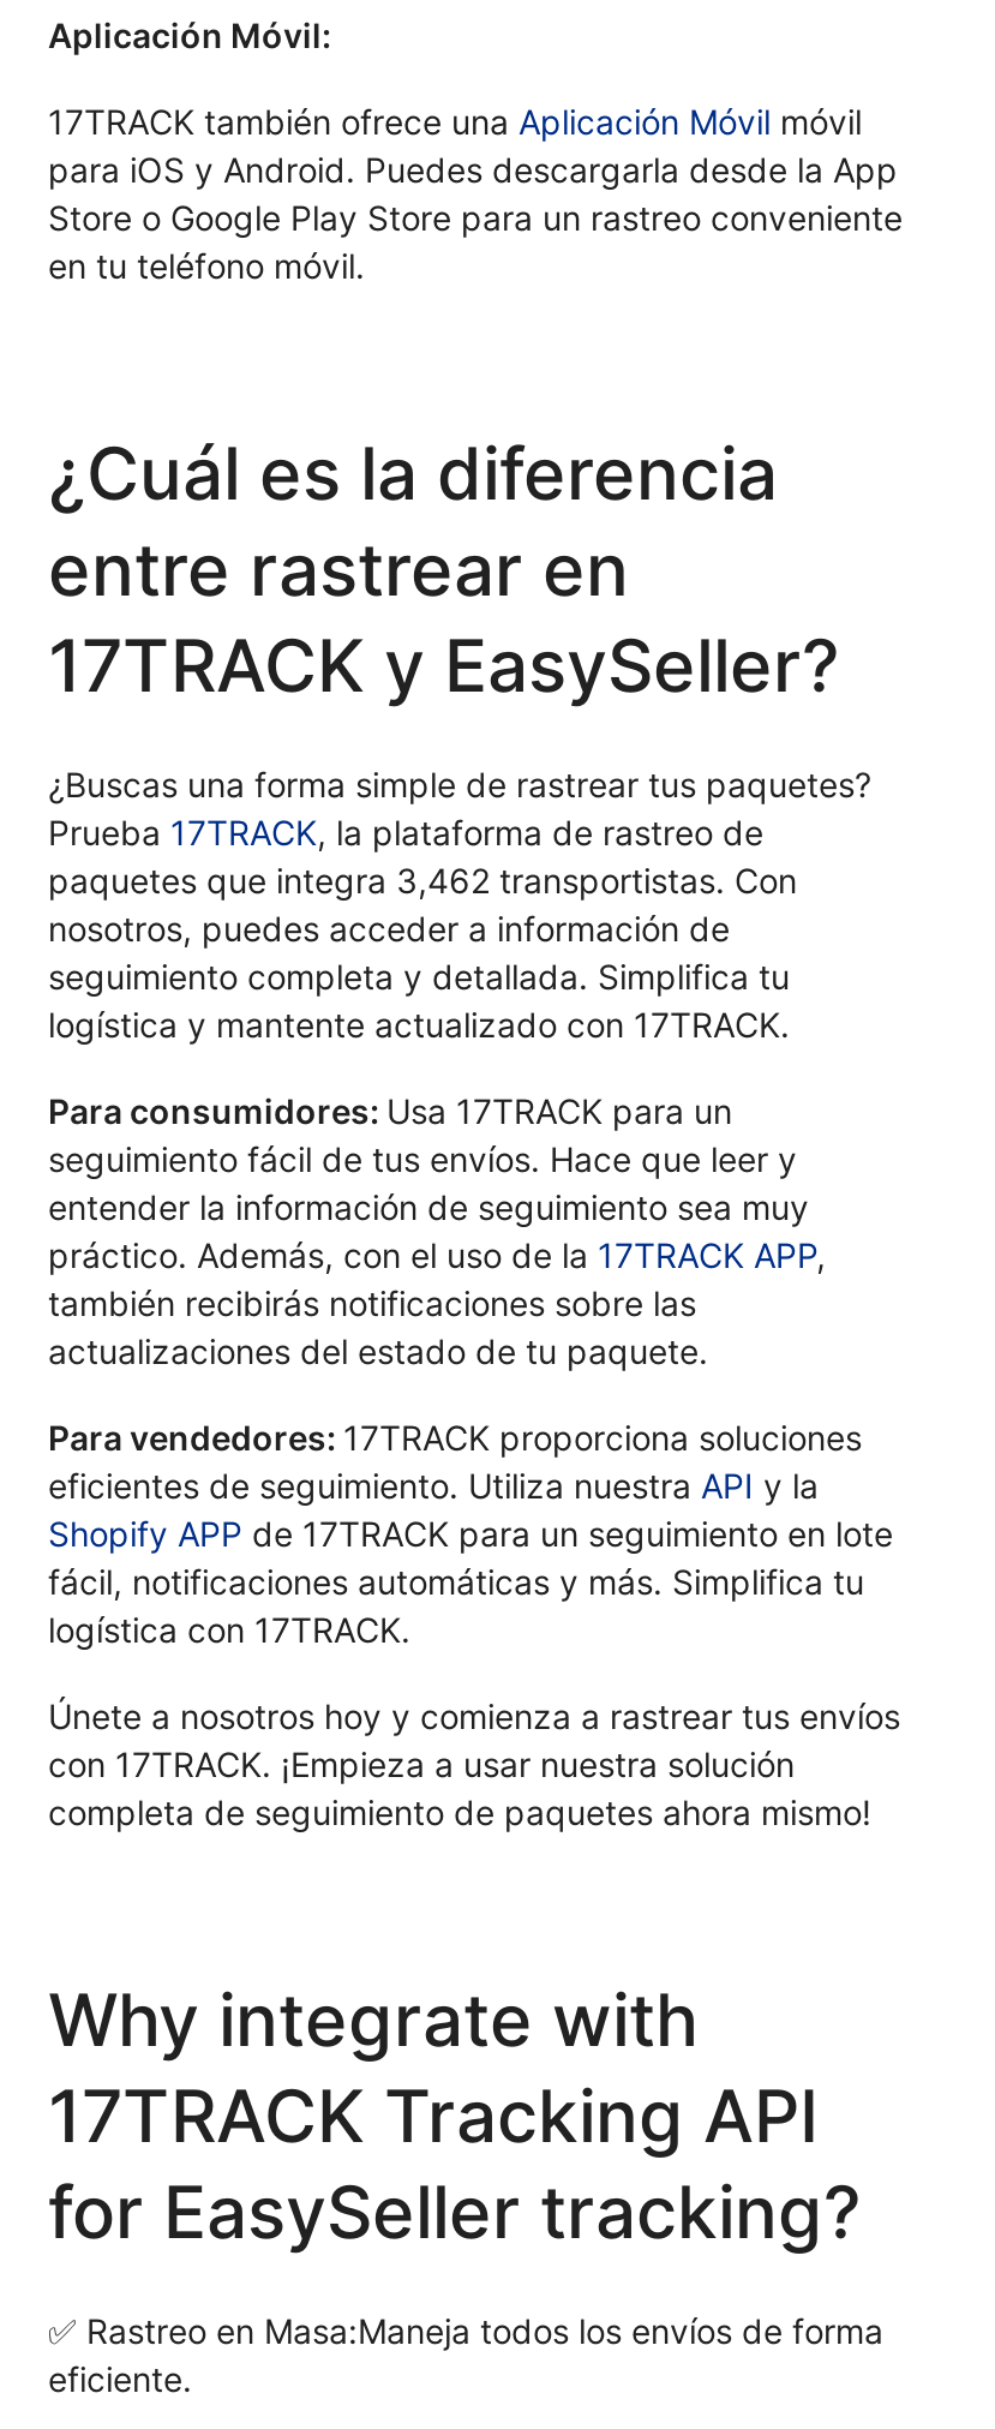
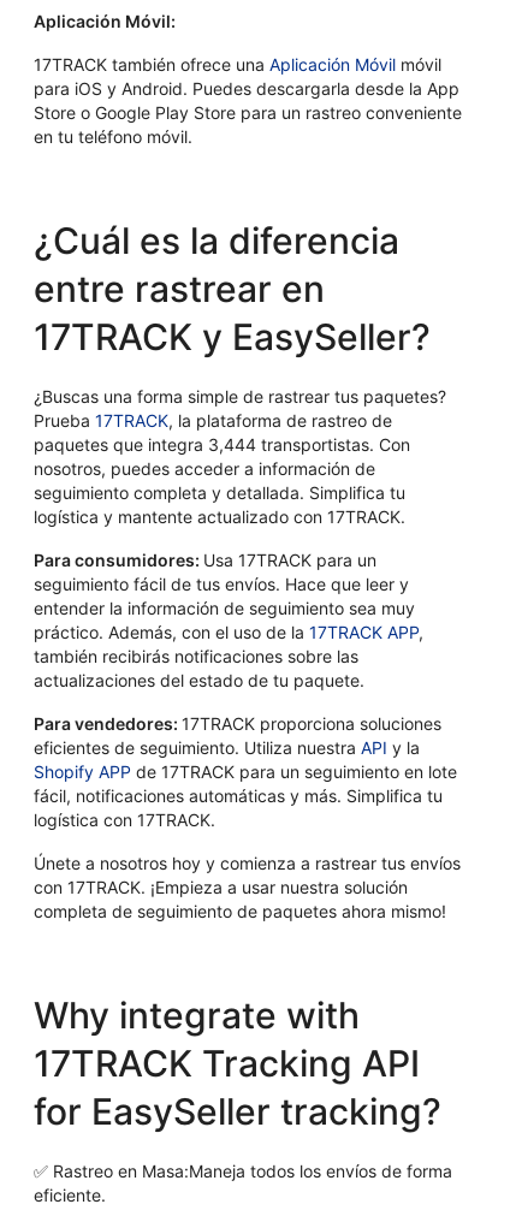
[48,860,797,901] paquetes que integra 3,462 transportistas. Con -> [34,434,410,455] paquetes que integra 3,444 transportistas. Con

